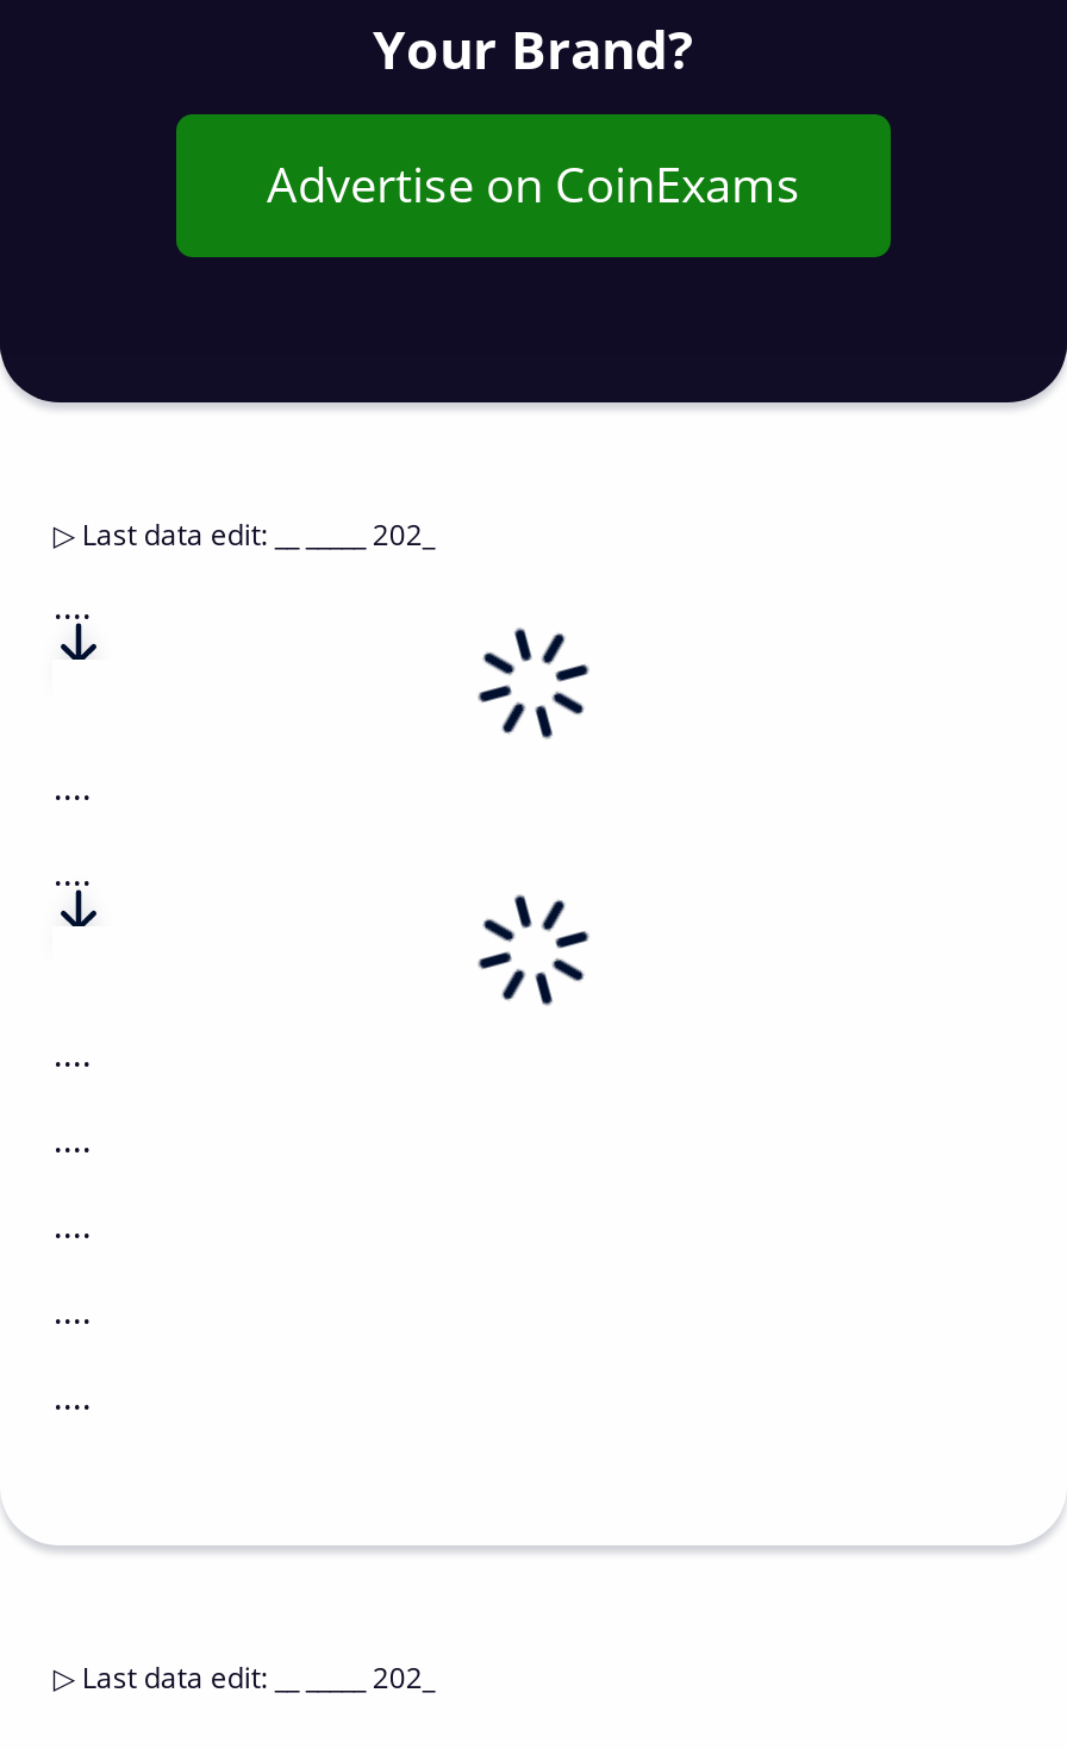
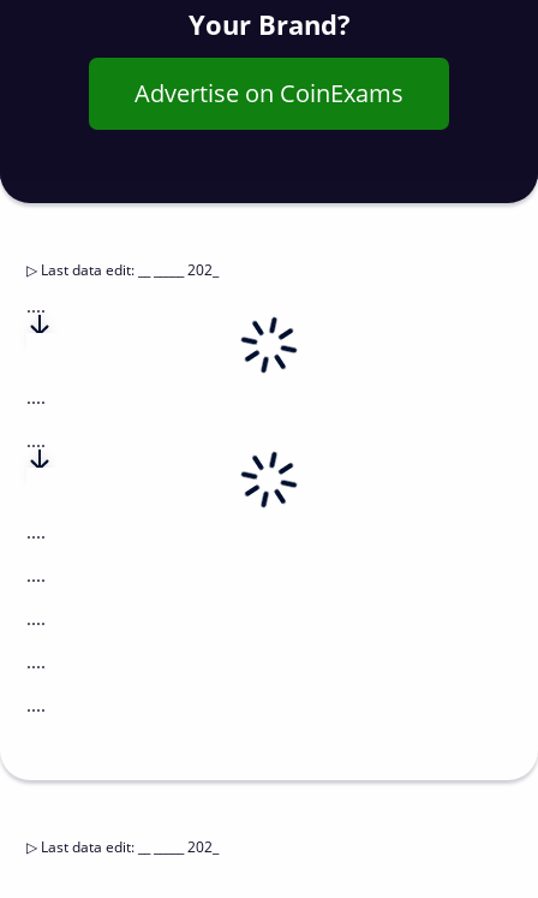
[476,626,591,741] [image] -> [240,316,298,374] [image]
[476,893,591,1007] [image] -> [240,451,298,509] [image]

